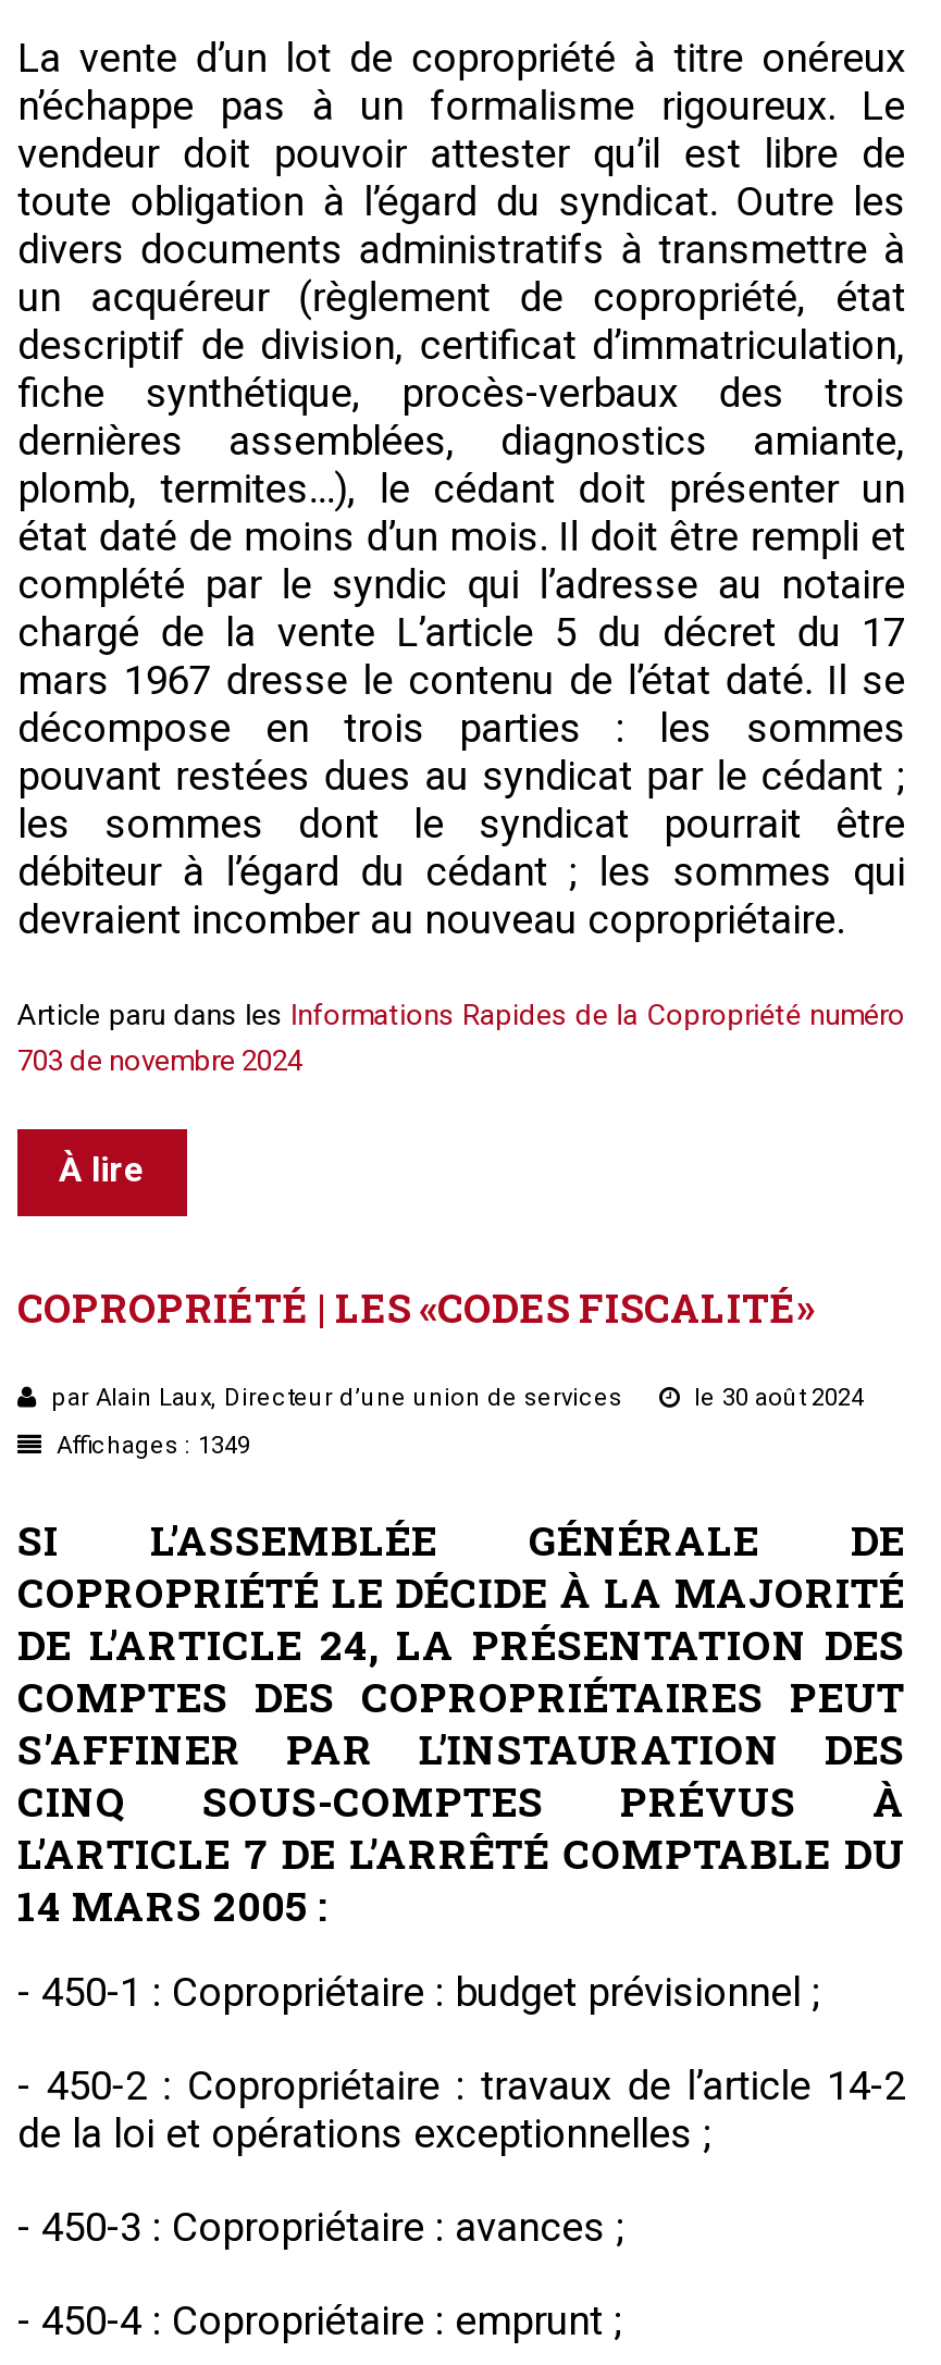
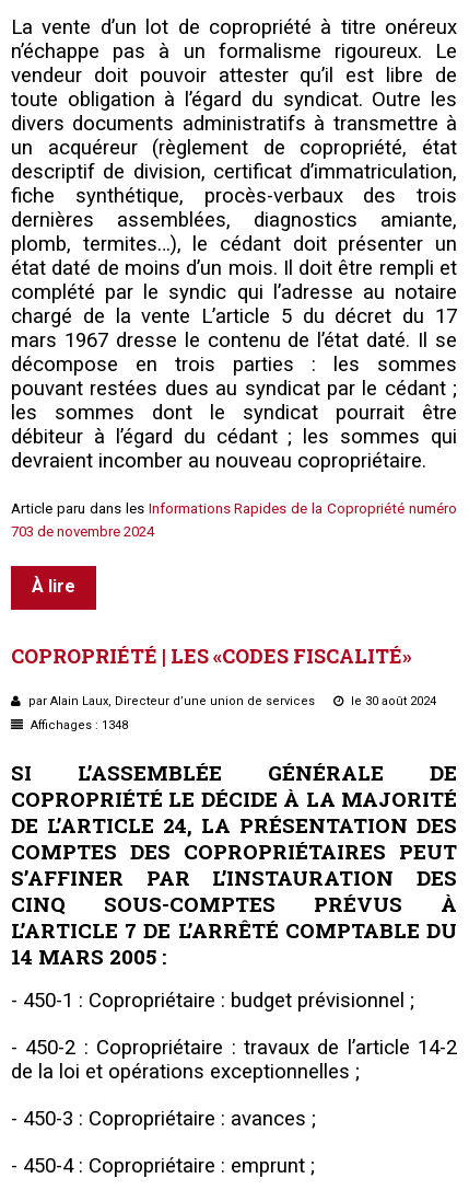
[50,1431,250,1459] Affichages : 1349 -> [27,718,128,732] Affichages : 1348

